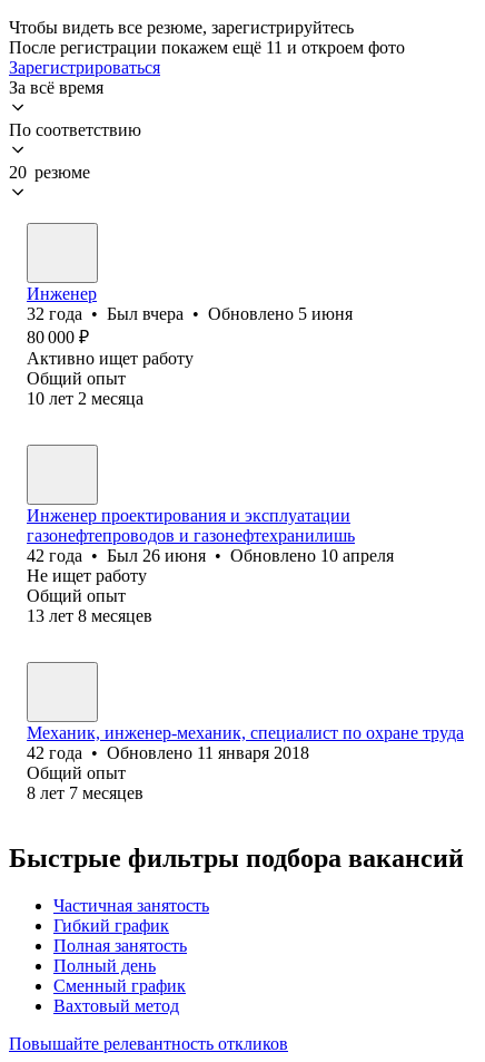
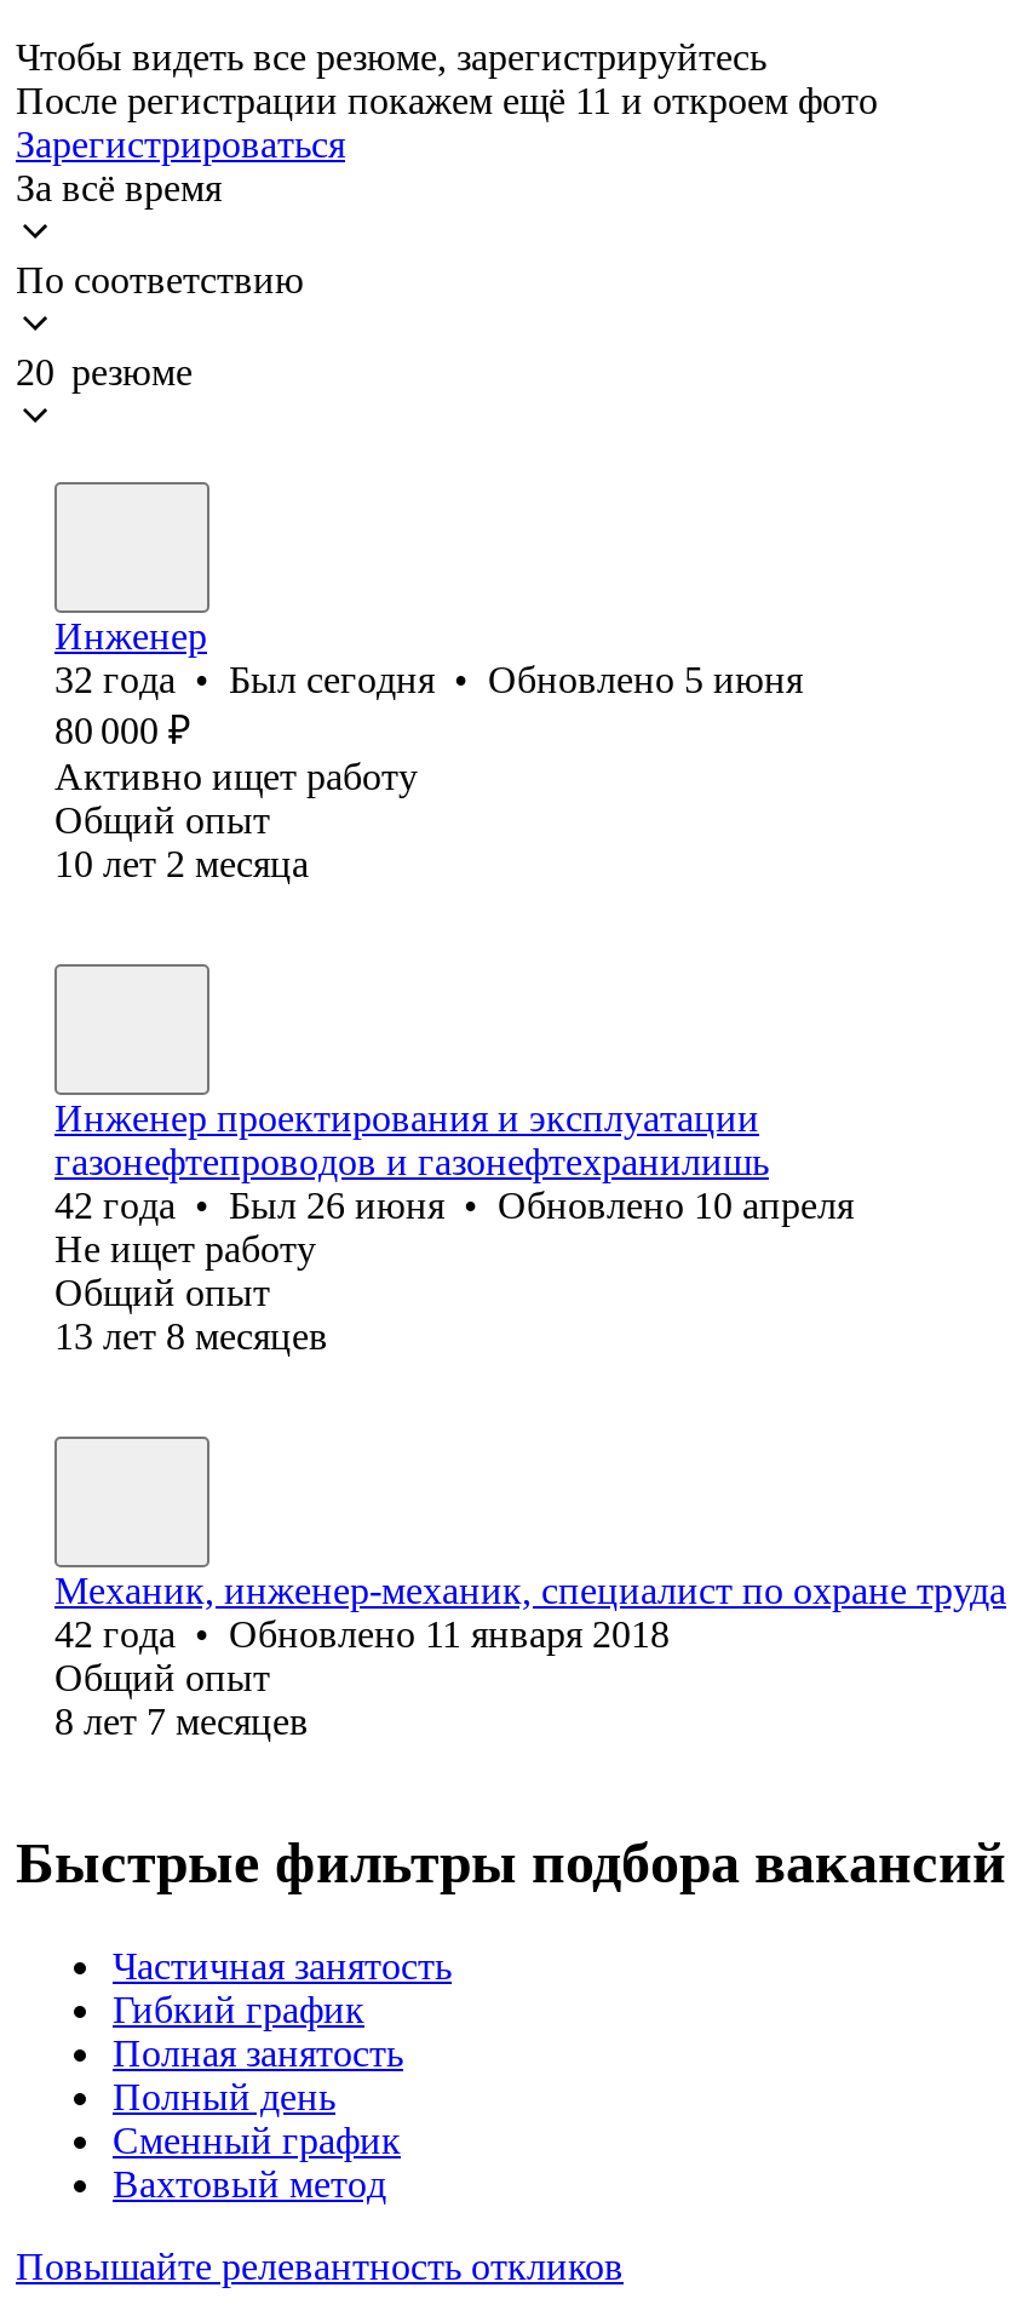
[27,304,353,323] 32 года • Был вчера • Обновлено 5 июня -> [54,659,803,700] 32 года • Был сегодня • Обновлено 5 июня

